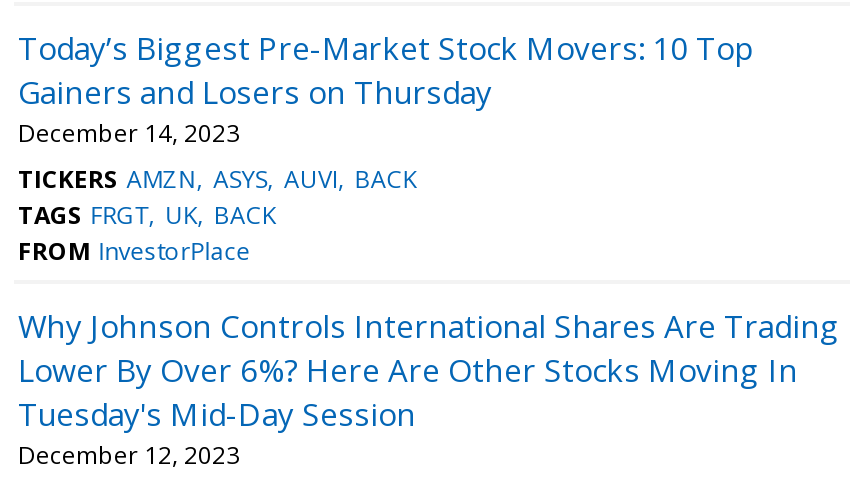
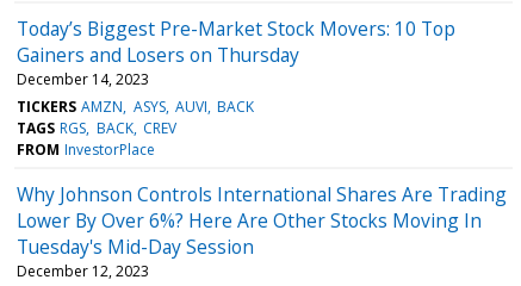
[18,198,276,232] TAGS FRGT UK BACK -> [17,118,176,138] TAGS RGS BACK CREV

